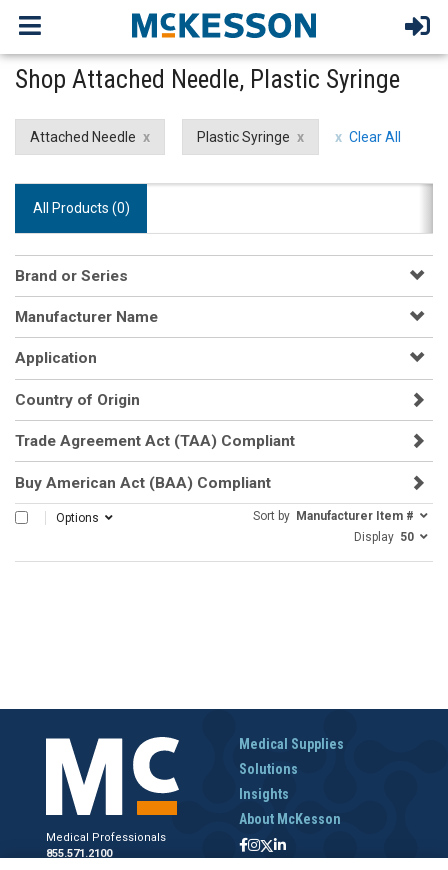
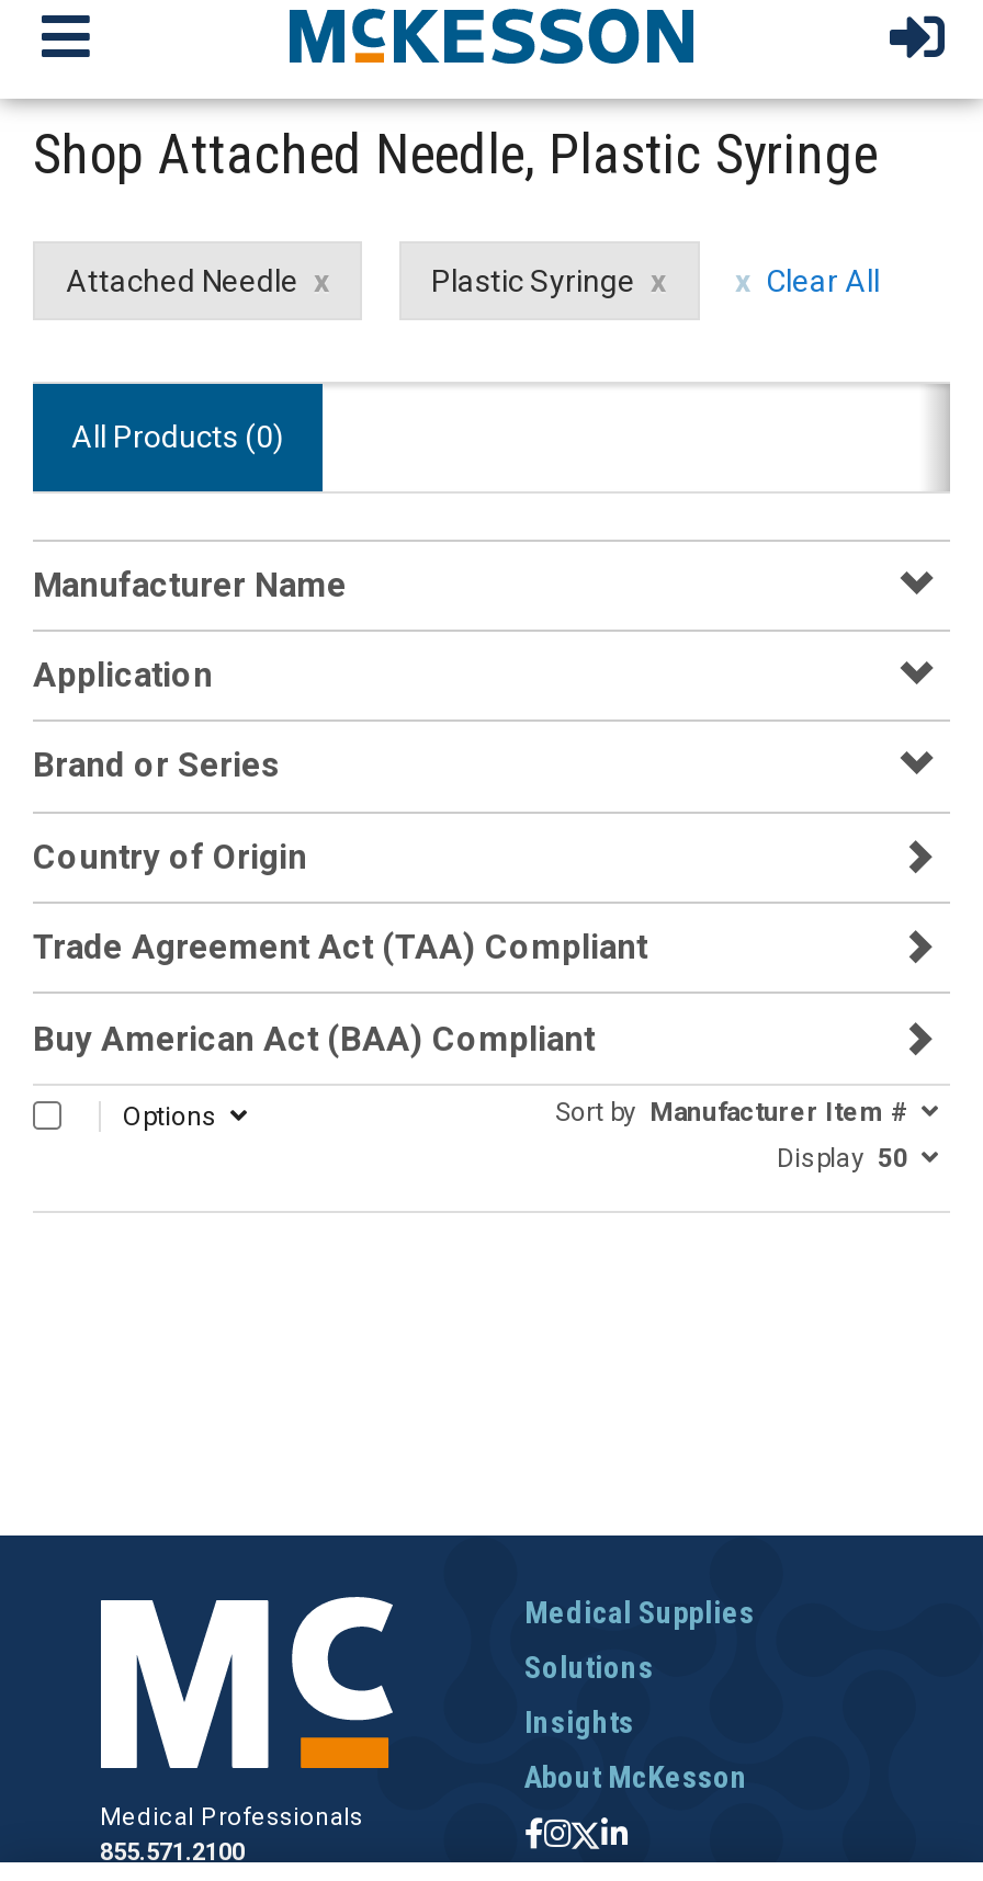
moved [15,267,128,285] -> [33,747,281,786]: Brand or Series
moved [15,308,158,367] -> [33,565,347,696]: Manufacturer Name | Application

